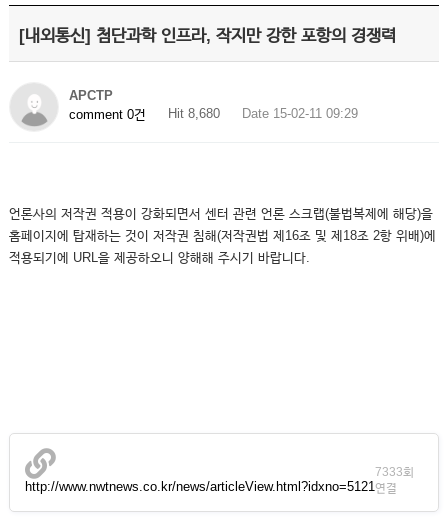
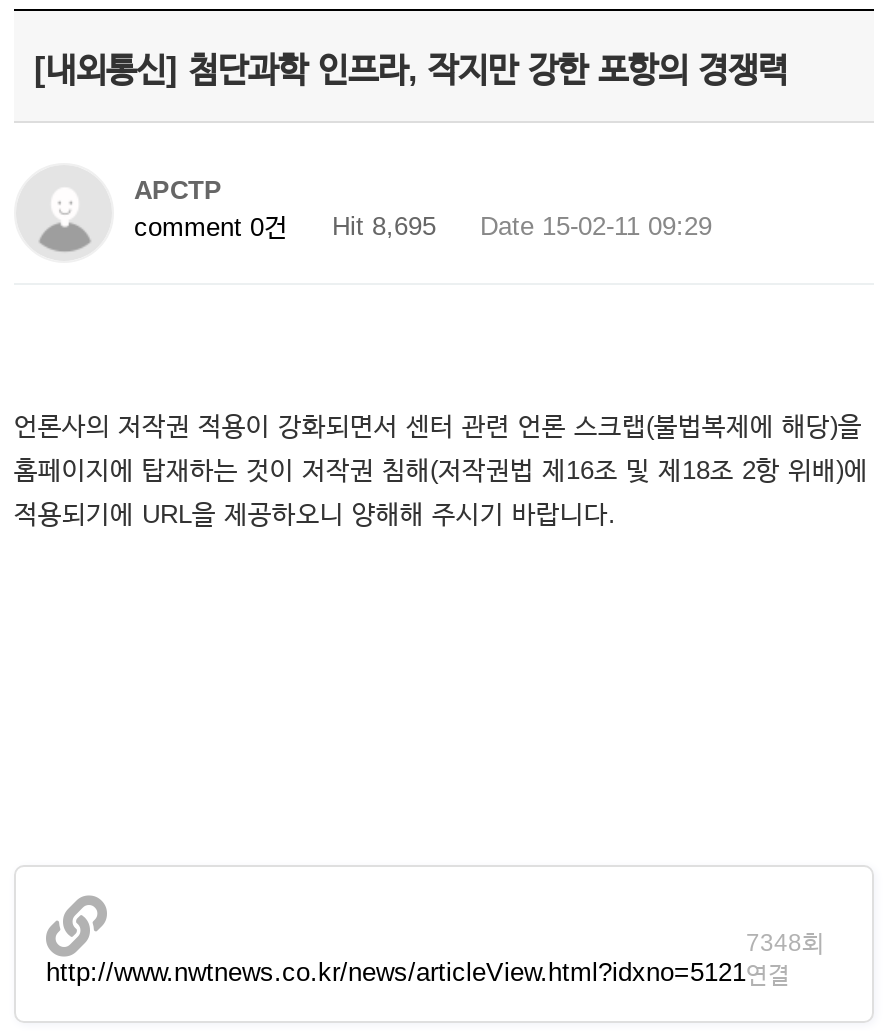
[69,106,358,122] comment 0건 Hit 8,680 Date 15-02-11 09:29 -> [134,211,712,242] comment 0건 Hit 8,695 Date 15-02-11 09:29
[375,465,414,479] 7333회 -> [746,929,824,957] 7348회

